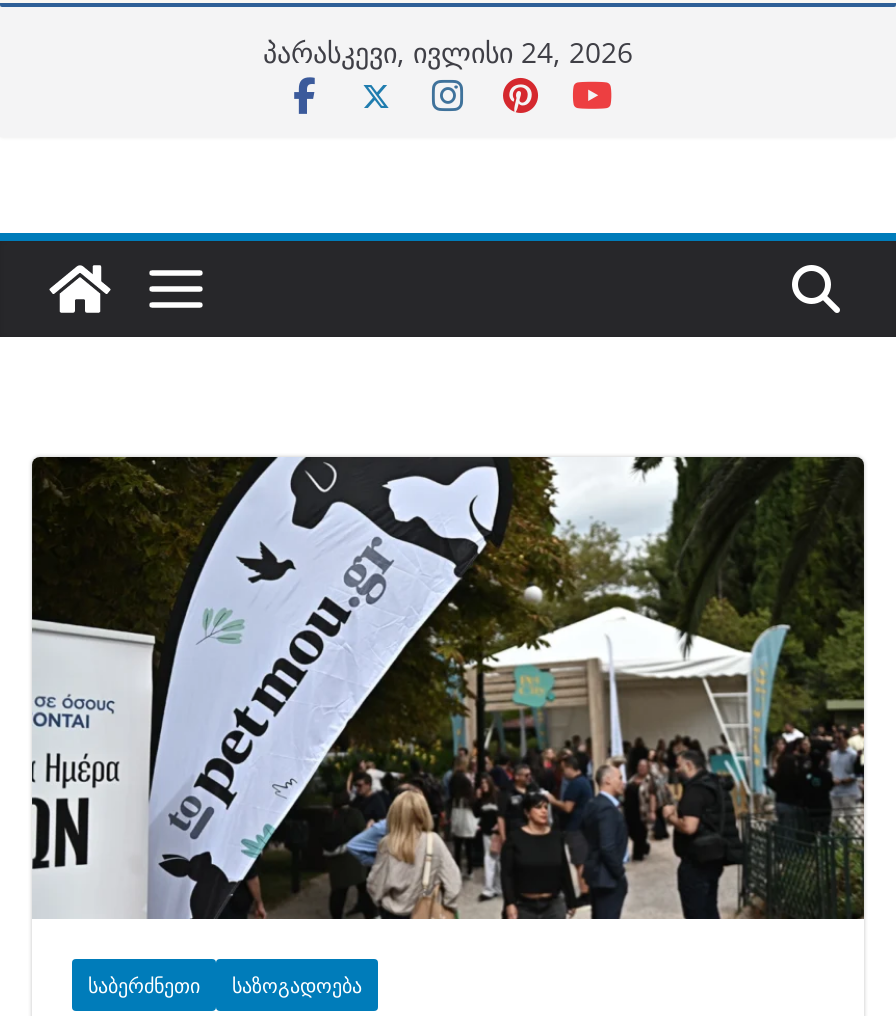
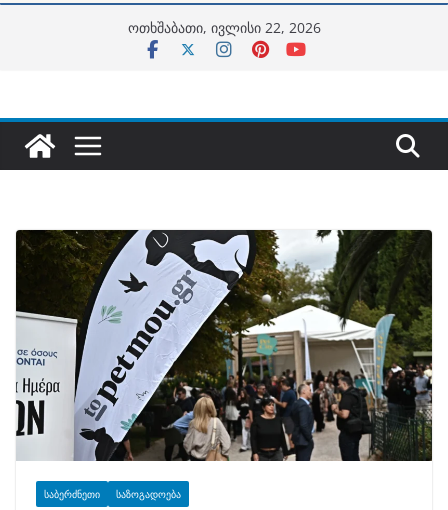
[263,33,633,71] პარასკევი, ივლისი 24, 2026 -> [127,18,320,37] ოთხშაბათი, ივლისი 22, 2026

